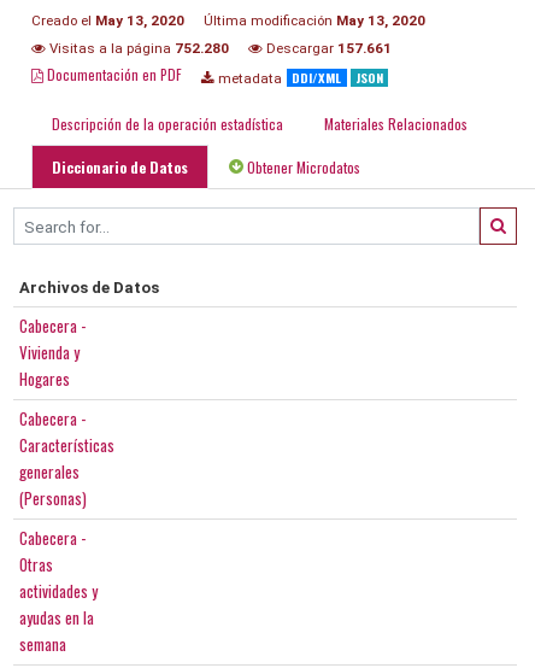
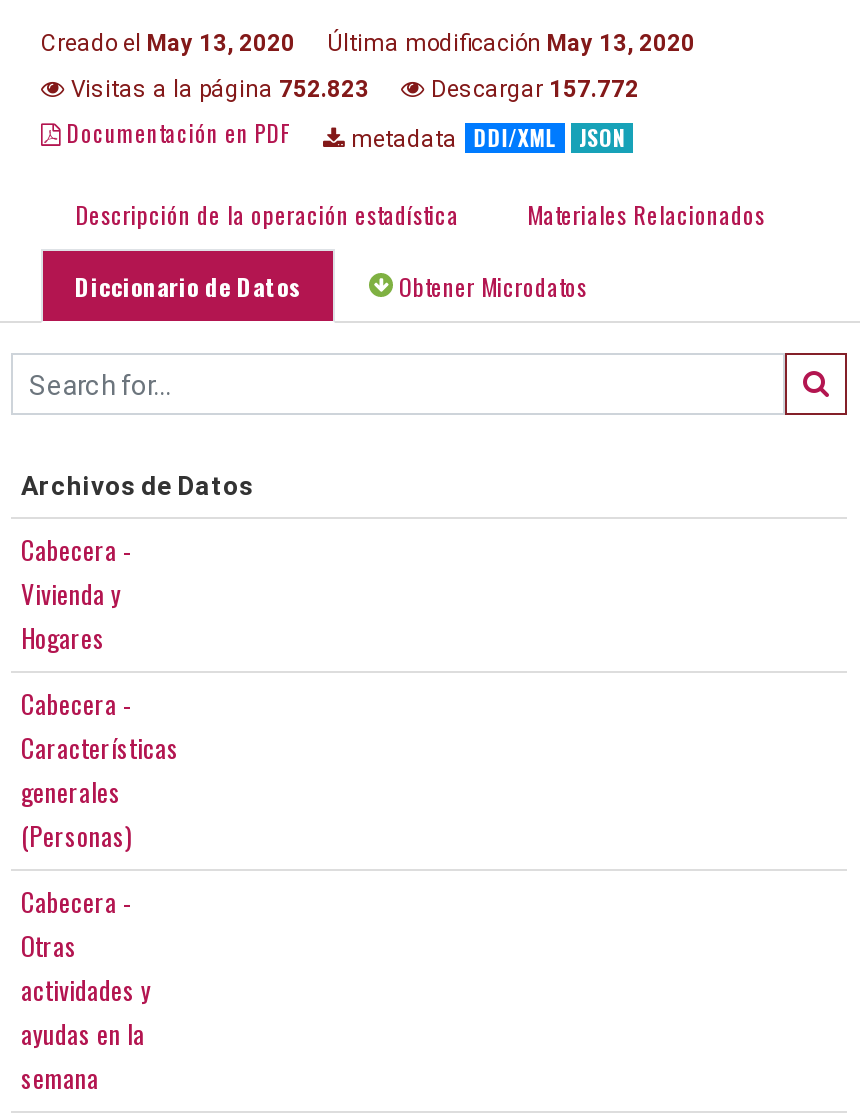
[46,40,229,57] Visitas a la página 752.280 -> [65,76,369,104] Visitas a la página 752.823
[263,40,392,57] Descargar 157.661 -> [425,76,639,104] Descargar 157.772

